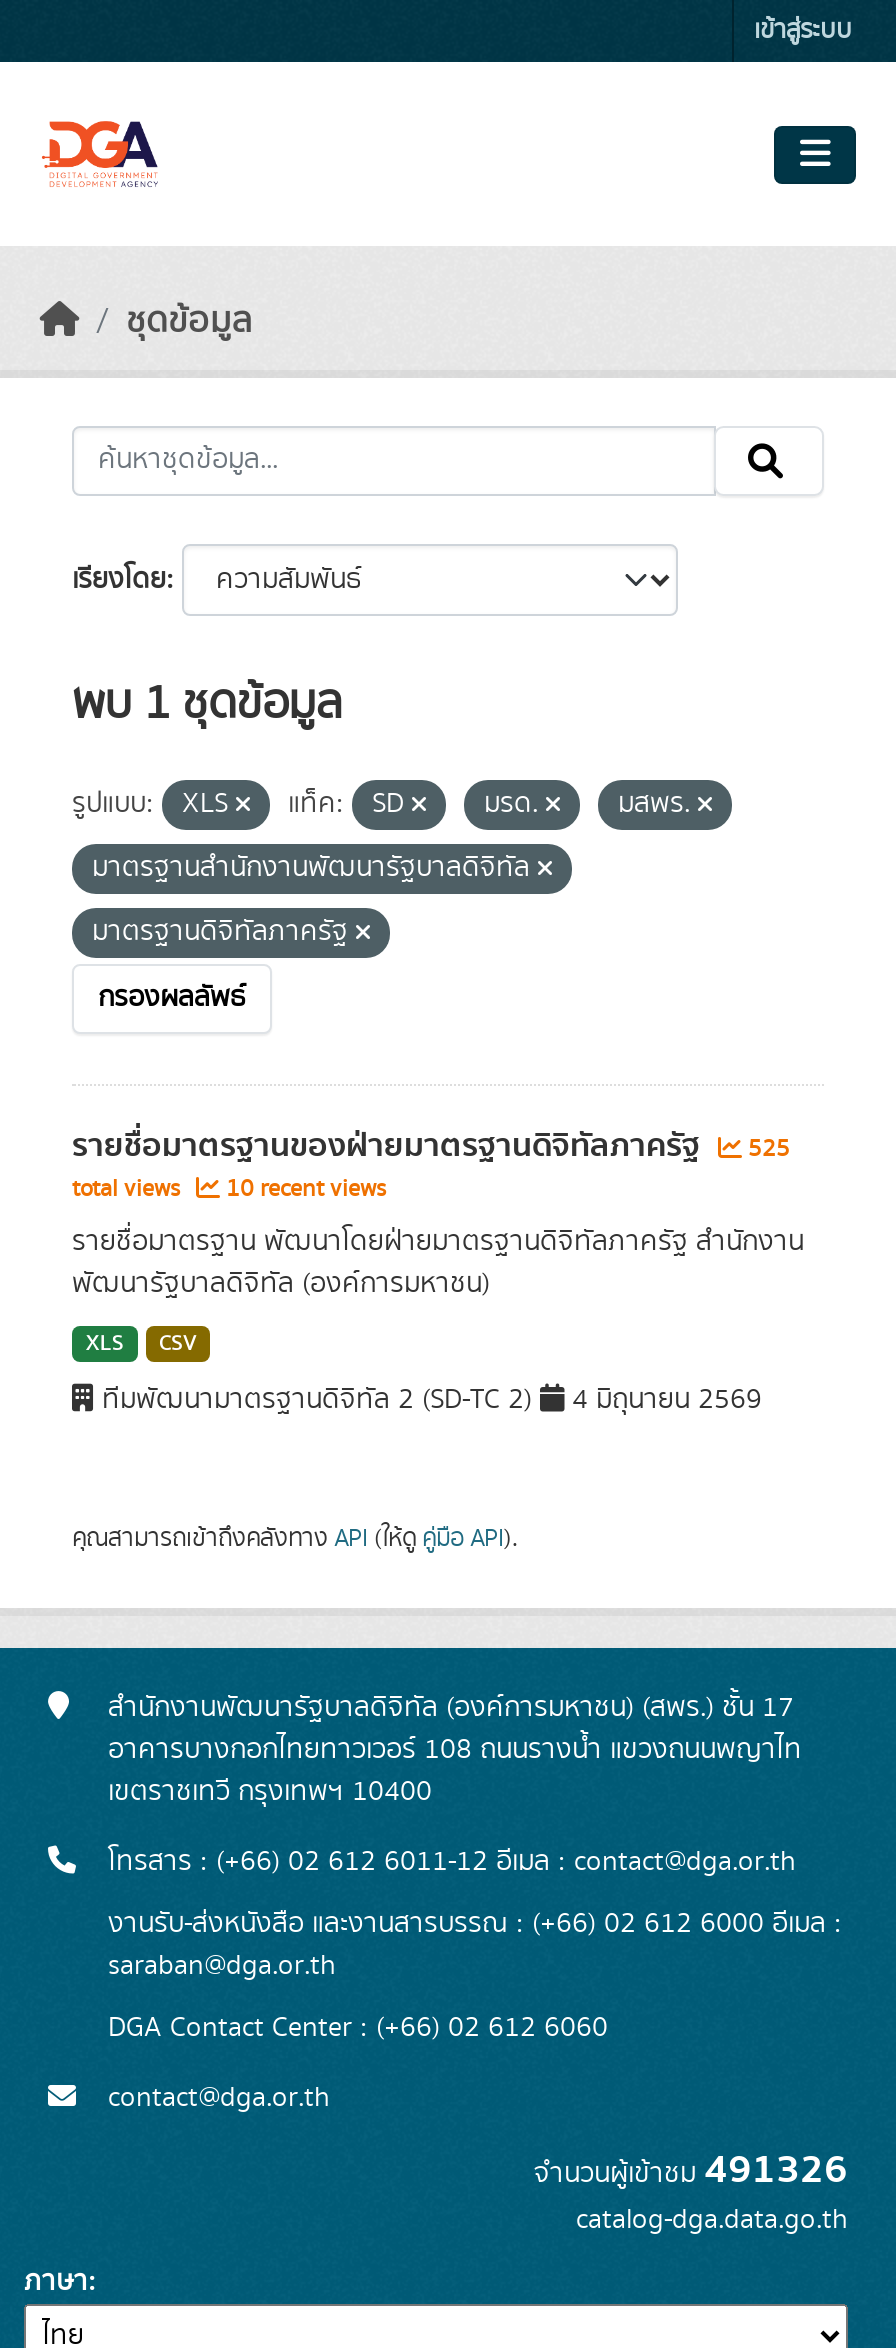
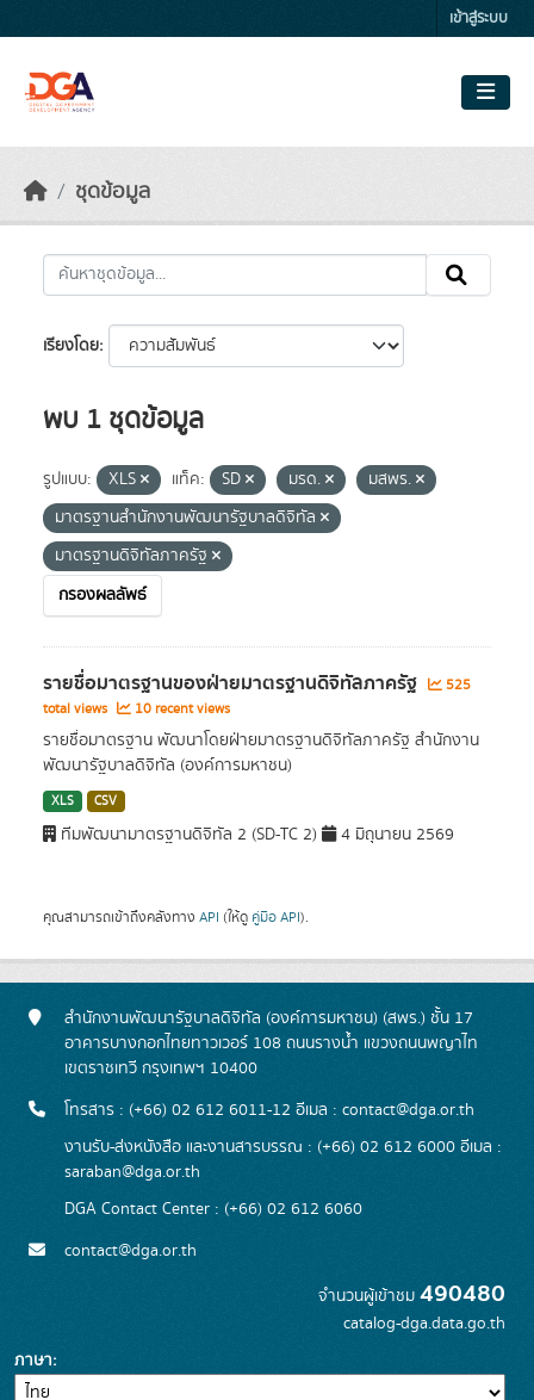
[534,2138,848,2202] จำนวนผู้เข้าชม491326 -> [318,1275,505,1313] จำนวนผู้เข้าชม490480

